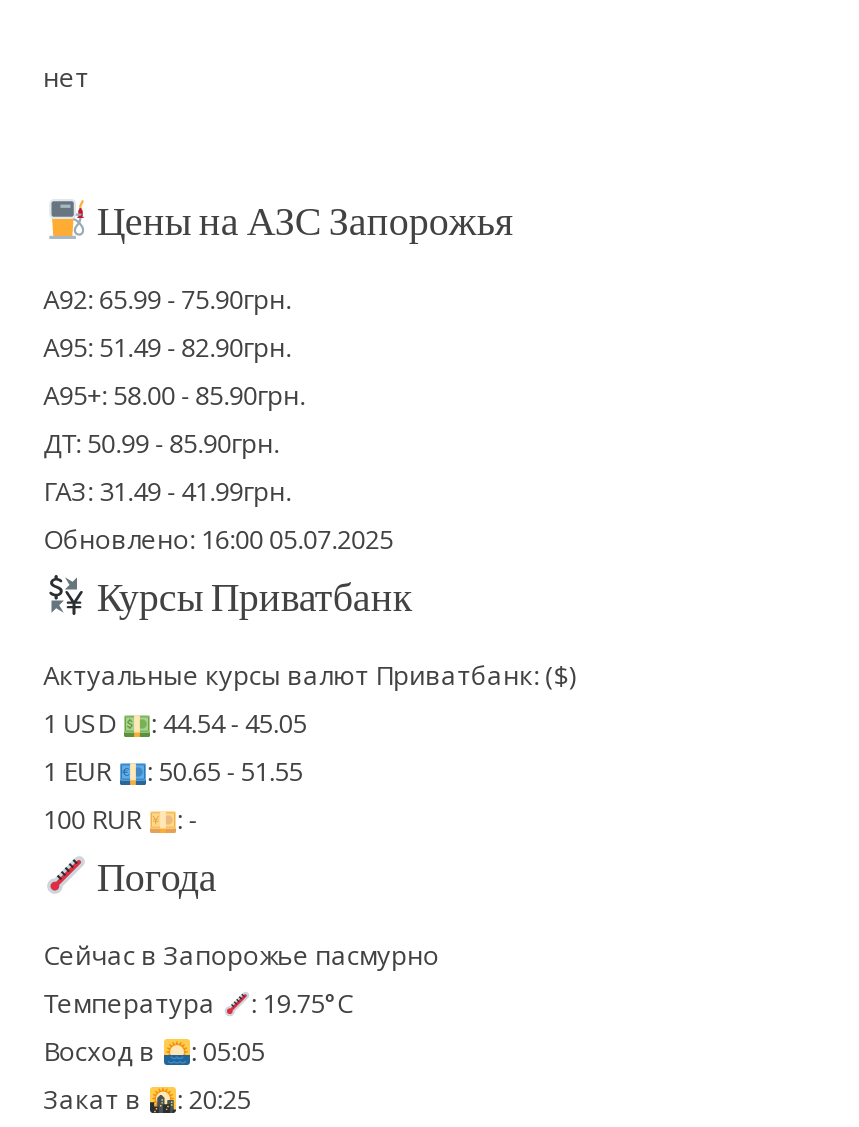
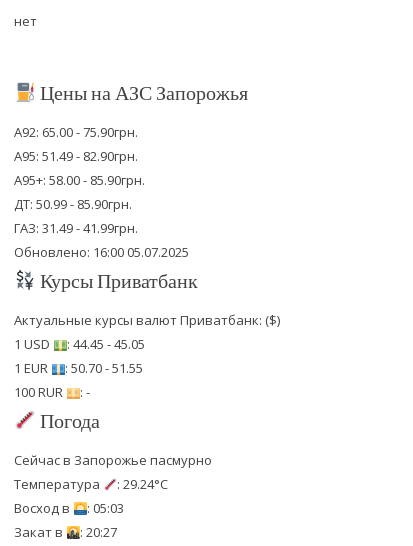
[43,282,291,318] А92: 65.99 - 75.90грн. -> [14,123,138,141] А92: 65.00 - 75.90грн.
[43,706,307,742] 1 USD : 44.54 - 45.05 -> [14,335,145,353] 1 USD : 44.45 - 45.05
[43,754,303,790] 1 EUR : 50.65 - 51.55 -> [14,359,143,377] 1 EUR : 50.70 - 51.55
[43,986,353,1022] Температура : 19.75°C -> [14,475,168,493] Температура : 29.24°C
[43,1034,265,1070] Восход в : 05:05 -> [14,499,124,517] Восход в : 05:03
[43,1082,251,1118] Закат в : 20:25 -> [14,523,117,541] Закат в : 20:27

